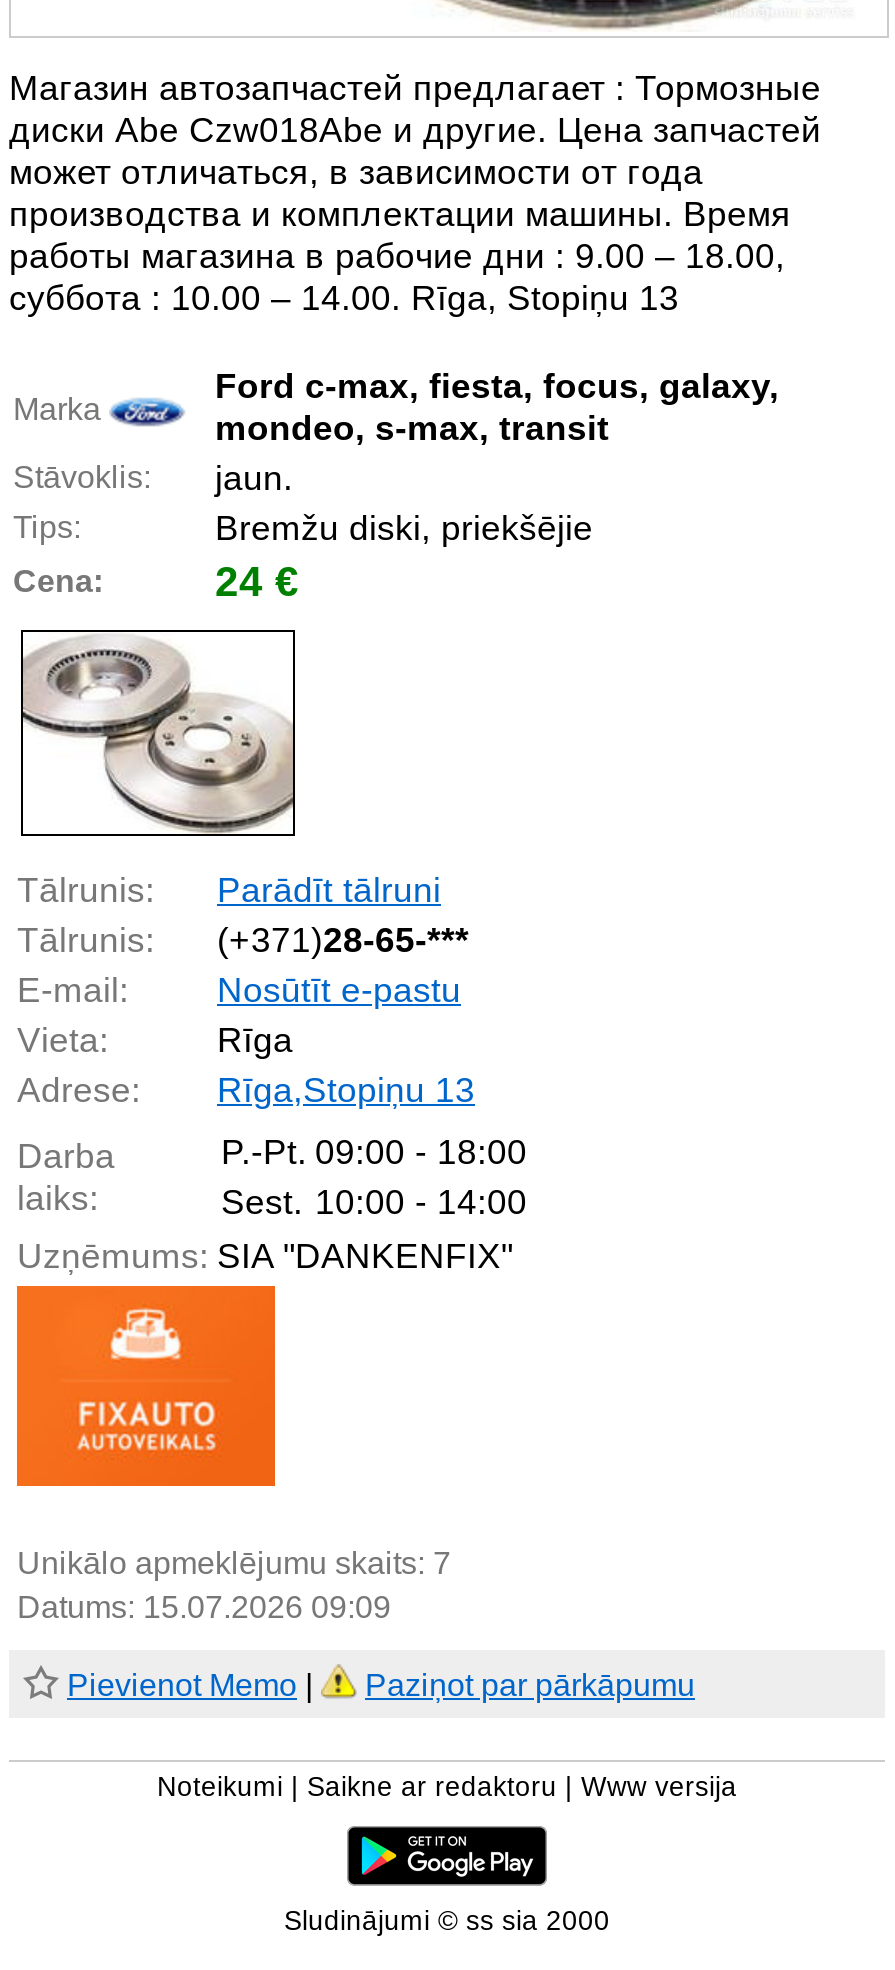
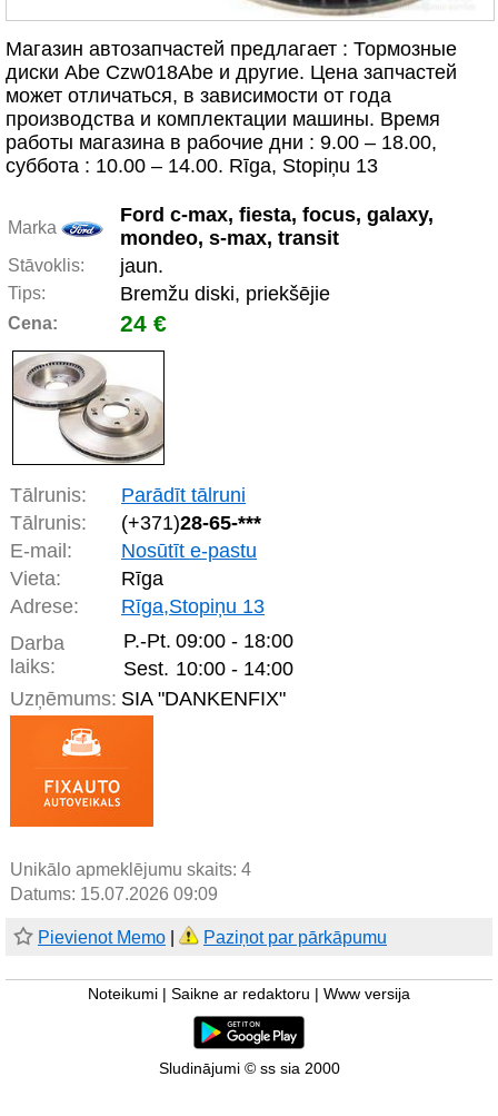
[17,1546,451,1580] Unikālo apmeklējumu skaits: 7 -> [10,860,251,879] Unikālo apmeklējumu skaits: 4

